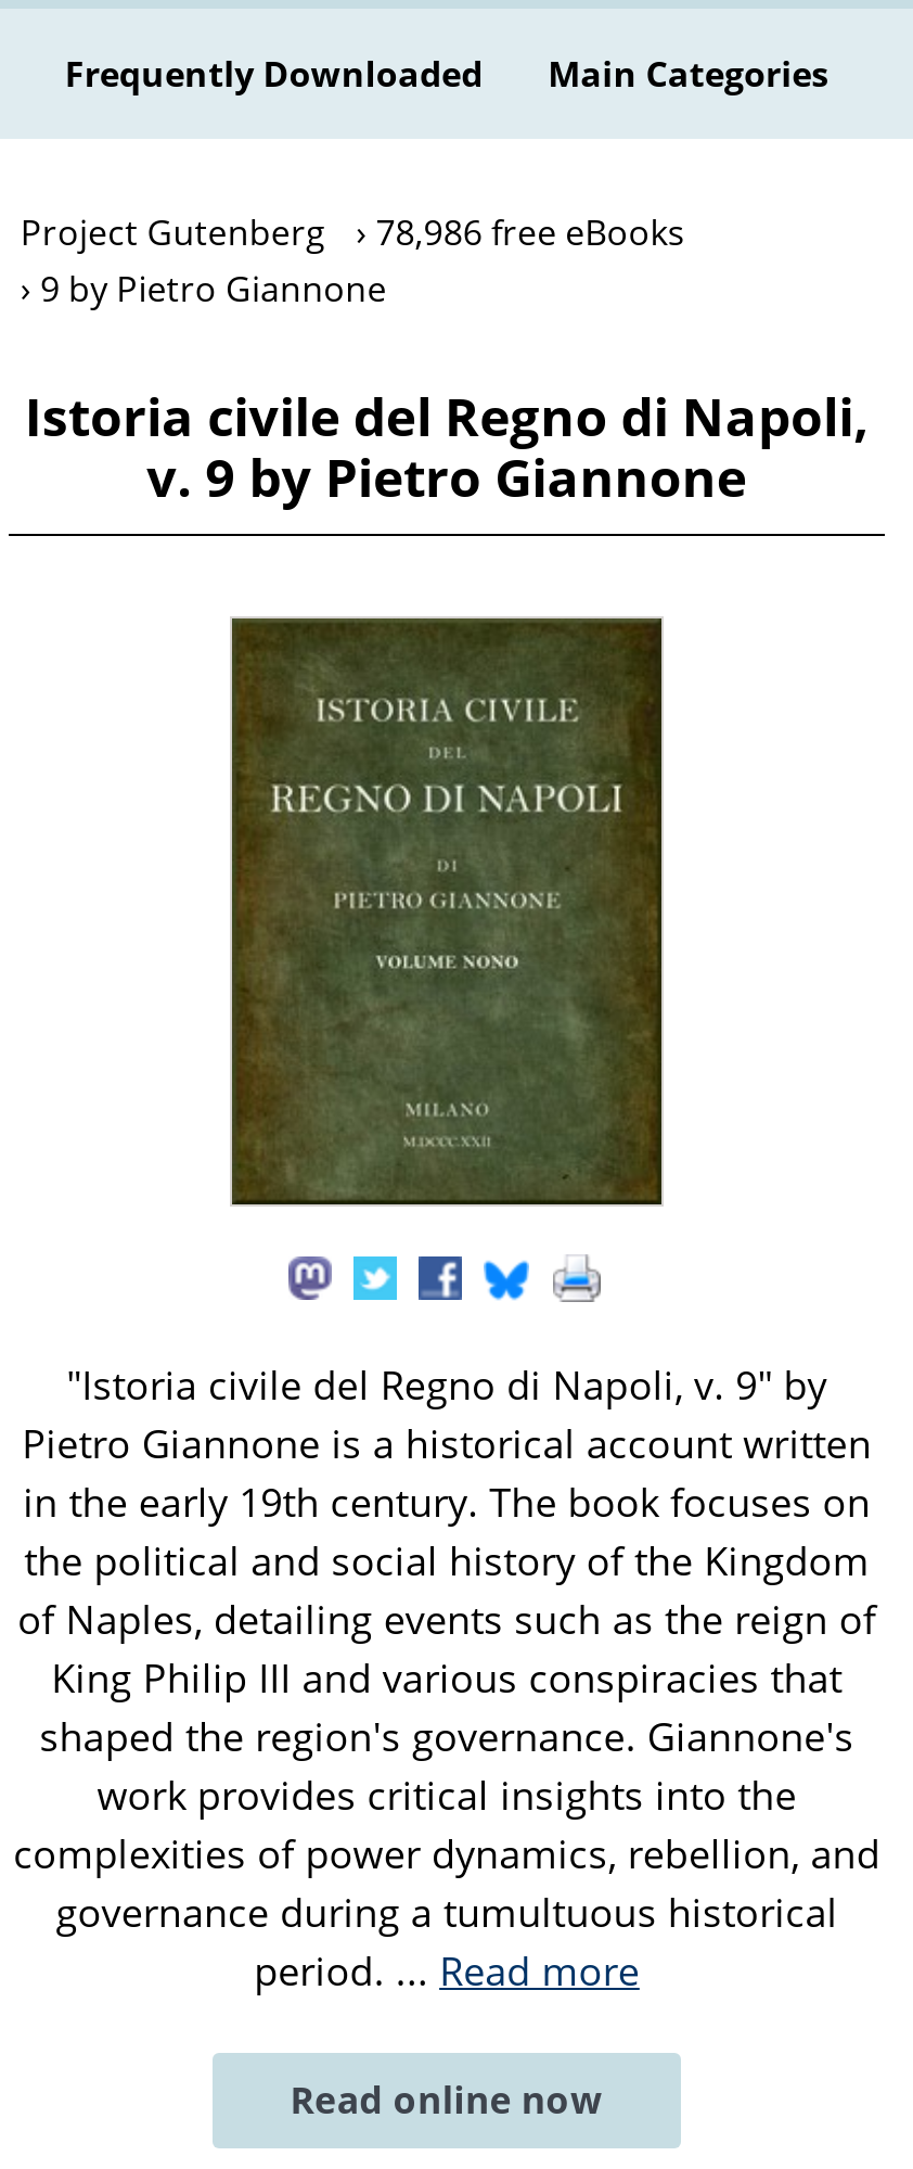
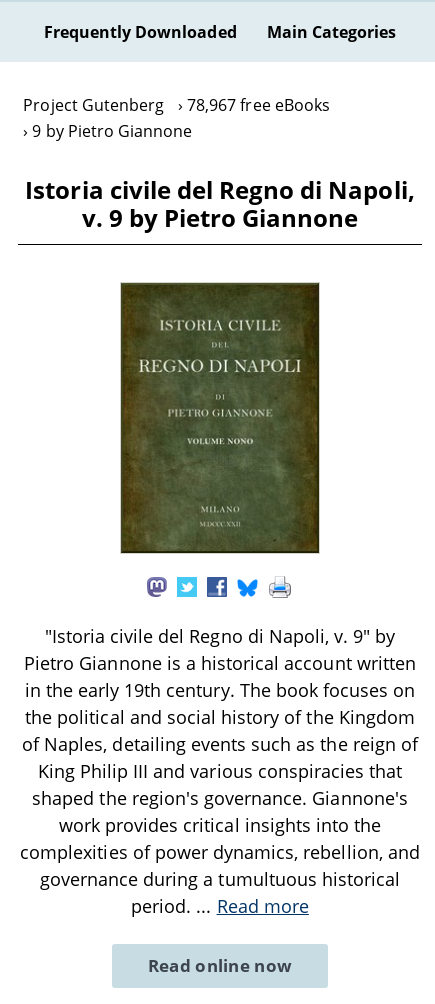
[20,208,685,256] Project Gutenberg 78,986 free eBooks -> [23,94,330,116] Project Gutenberg 78,967 free eBooks

